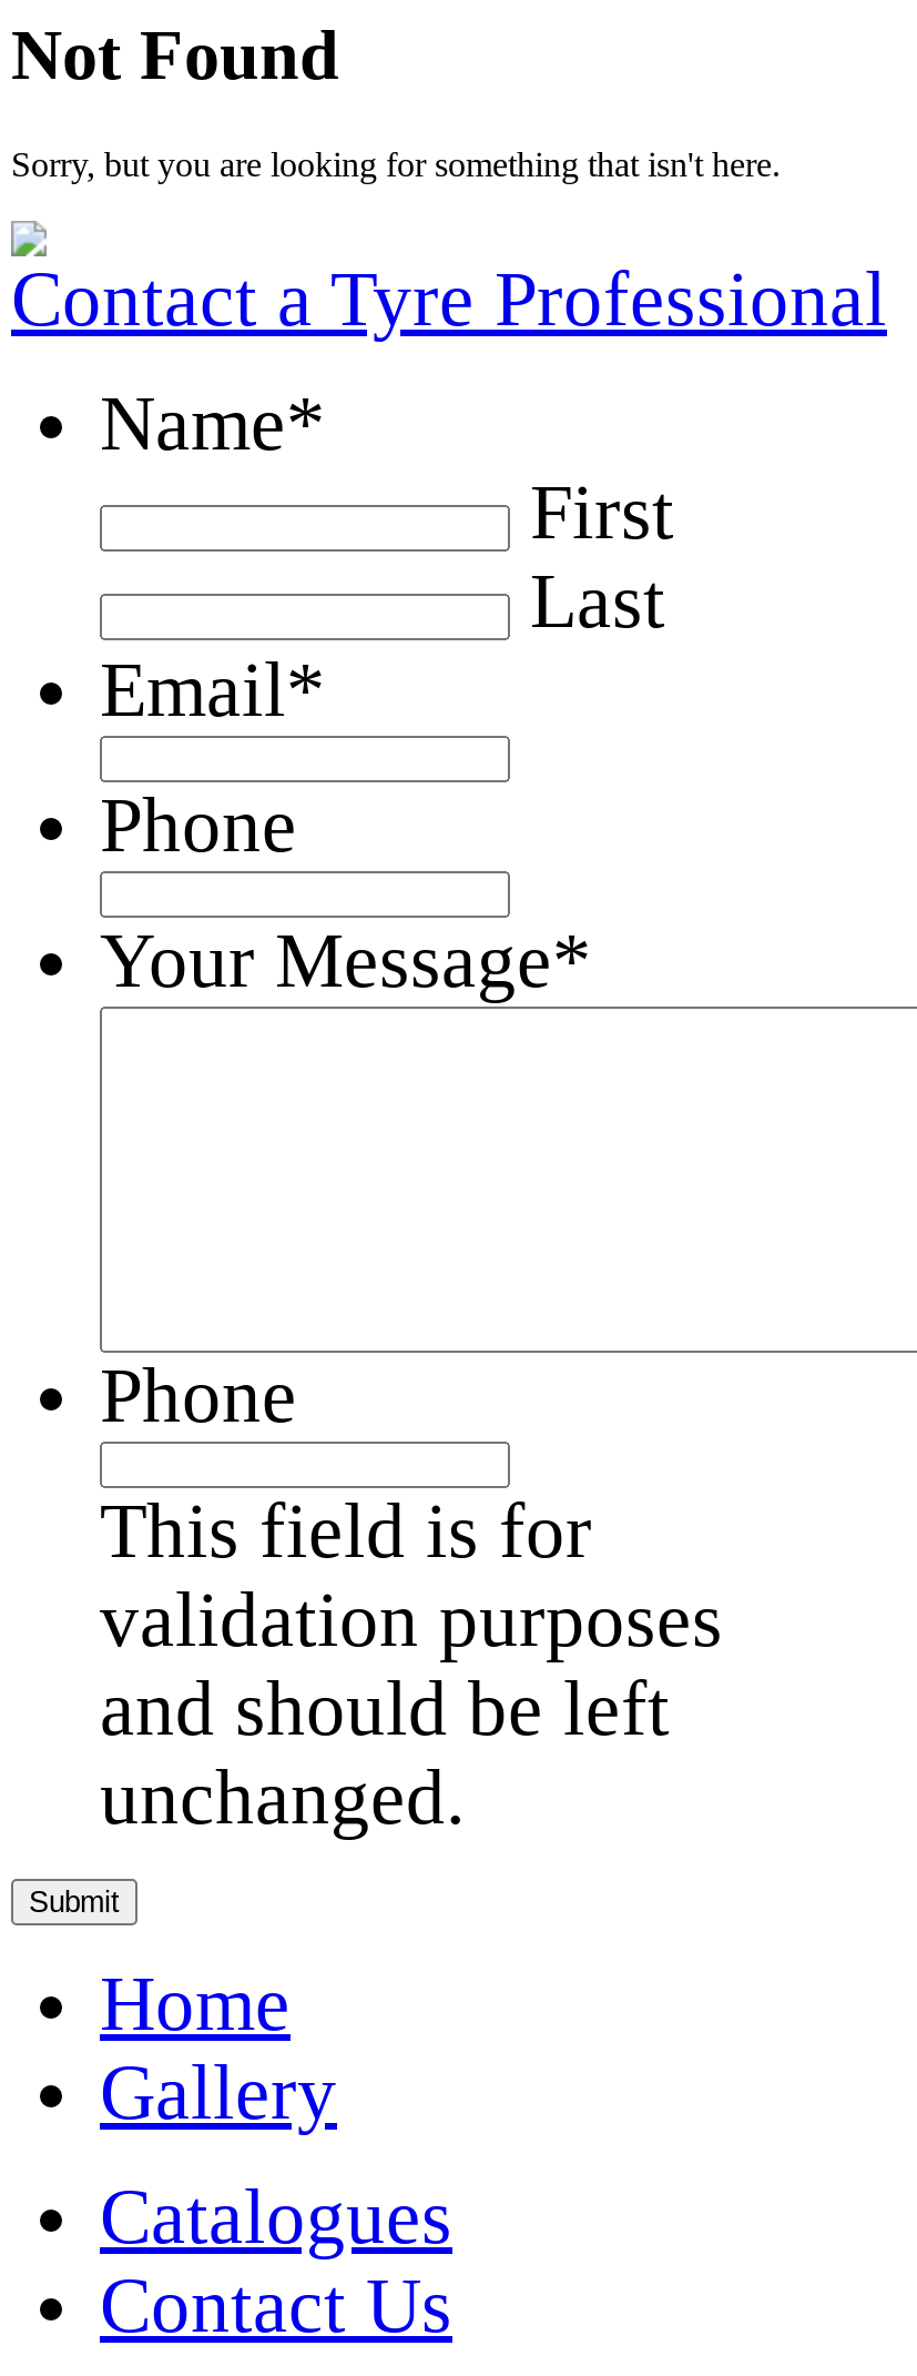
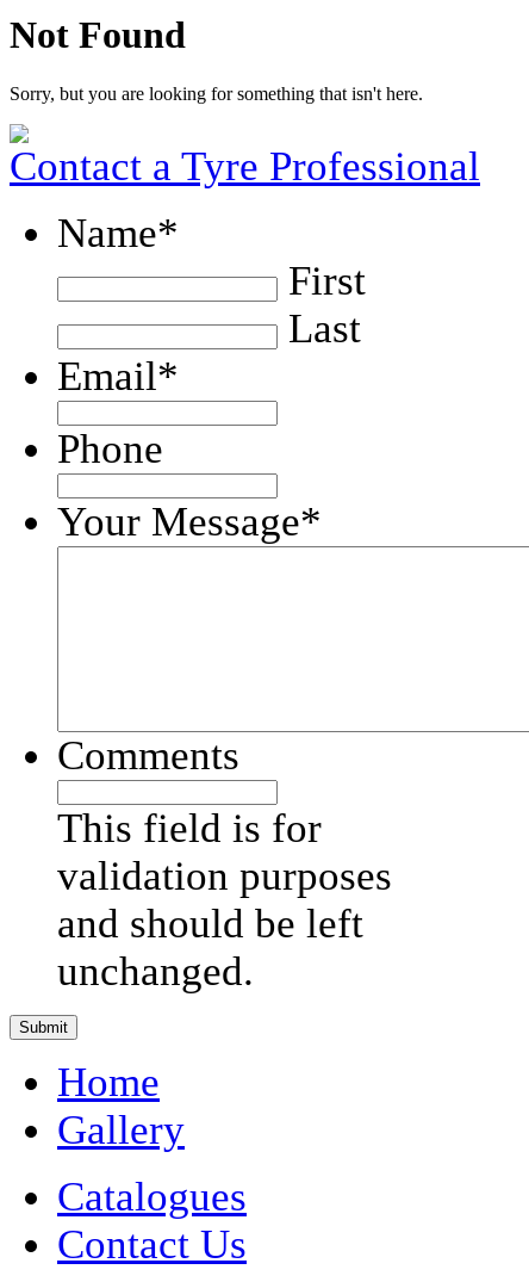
[100,1353,297,1439] Phone -> [57,732,239,779] Comments

